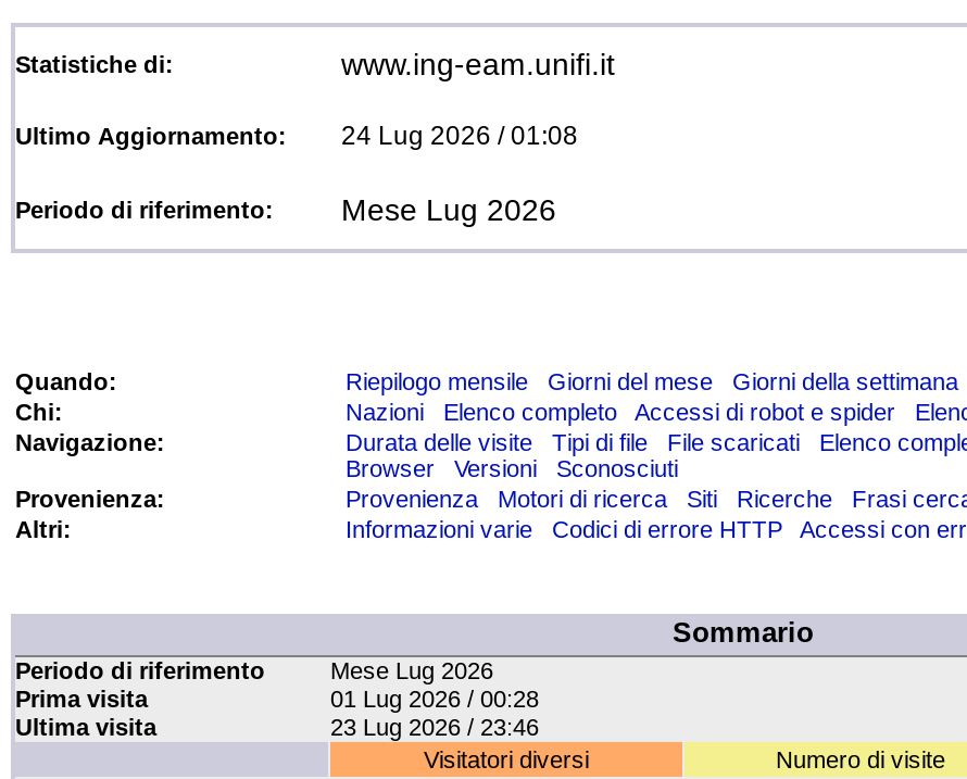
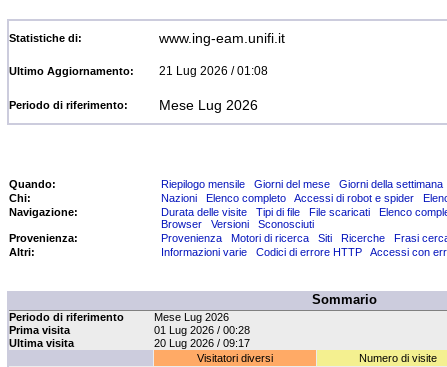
[341,121,578,151] 24 Lug 2026 / 01:08 -> [159,64,268,78] 21 Lug 2026 / 01:08
[330,714,539,740] 23 Lug 2026 / 23:46 -> [154,337,250,349] 20 Lug 2026 / 09:17

